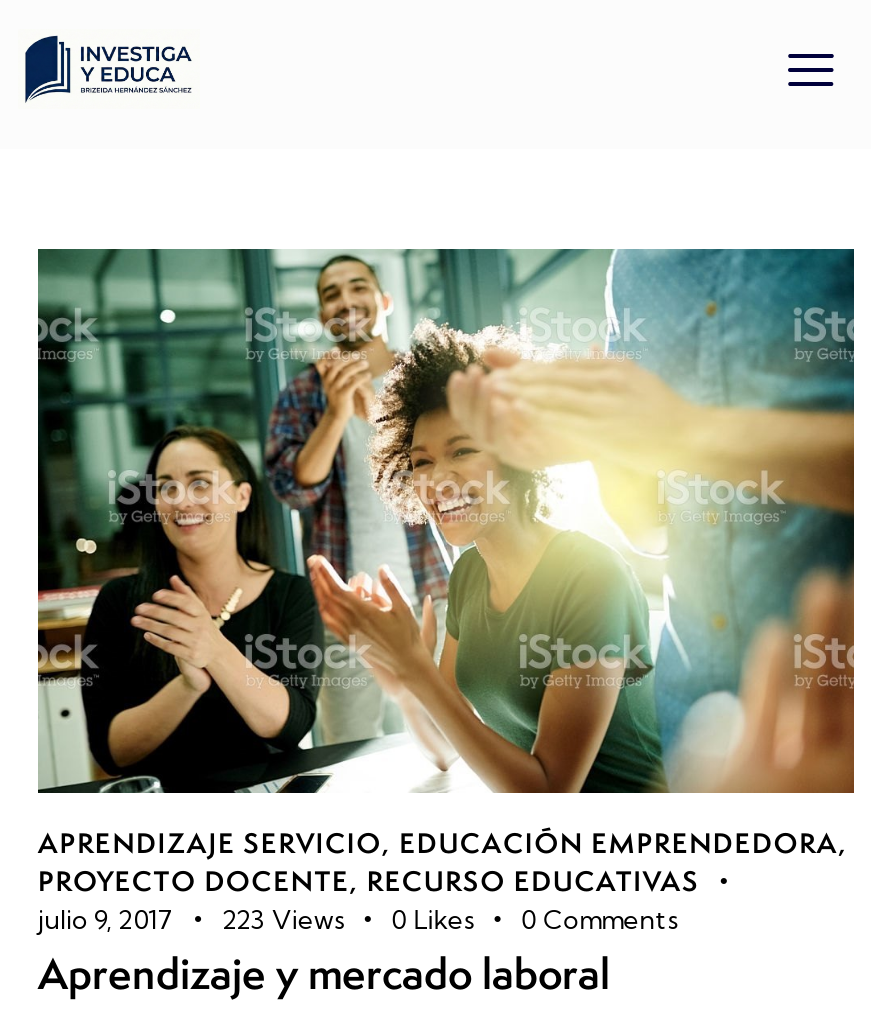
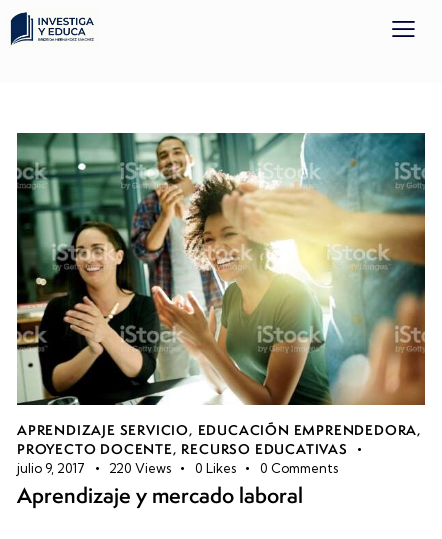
[38,903,677,935] julio 9, 2017 223 Views 0 Likes 0 Comments -> [17,460,338,476] julio 9, 2017 220 Views 0 Likes 0 Comments

